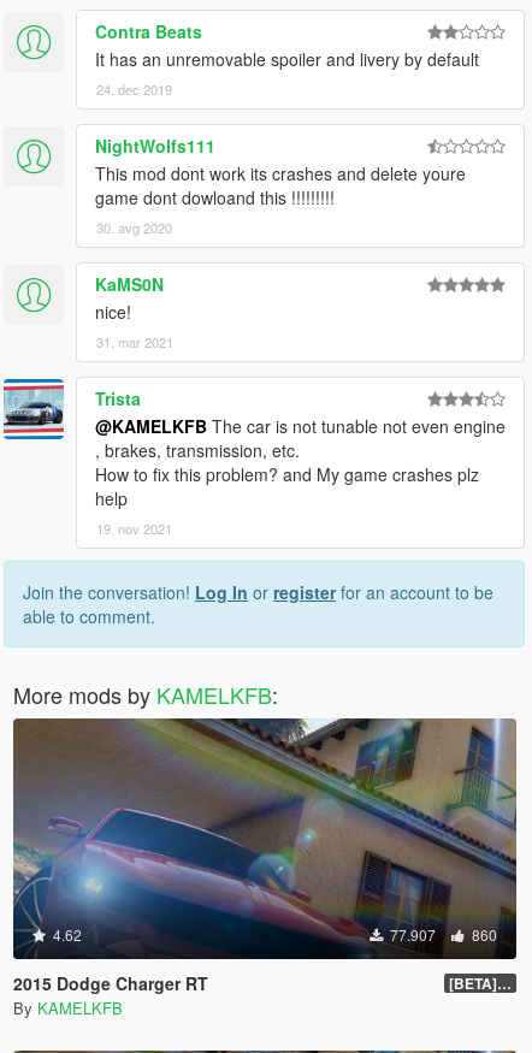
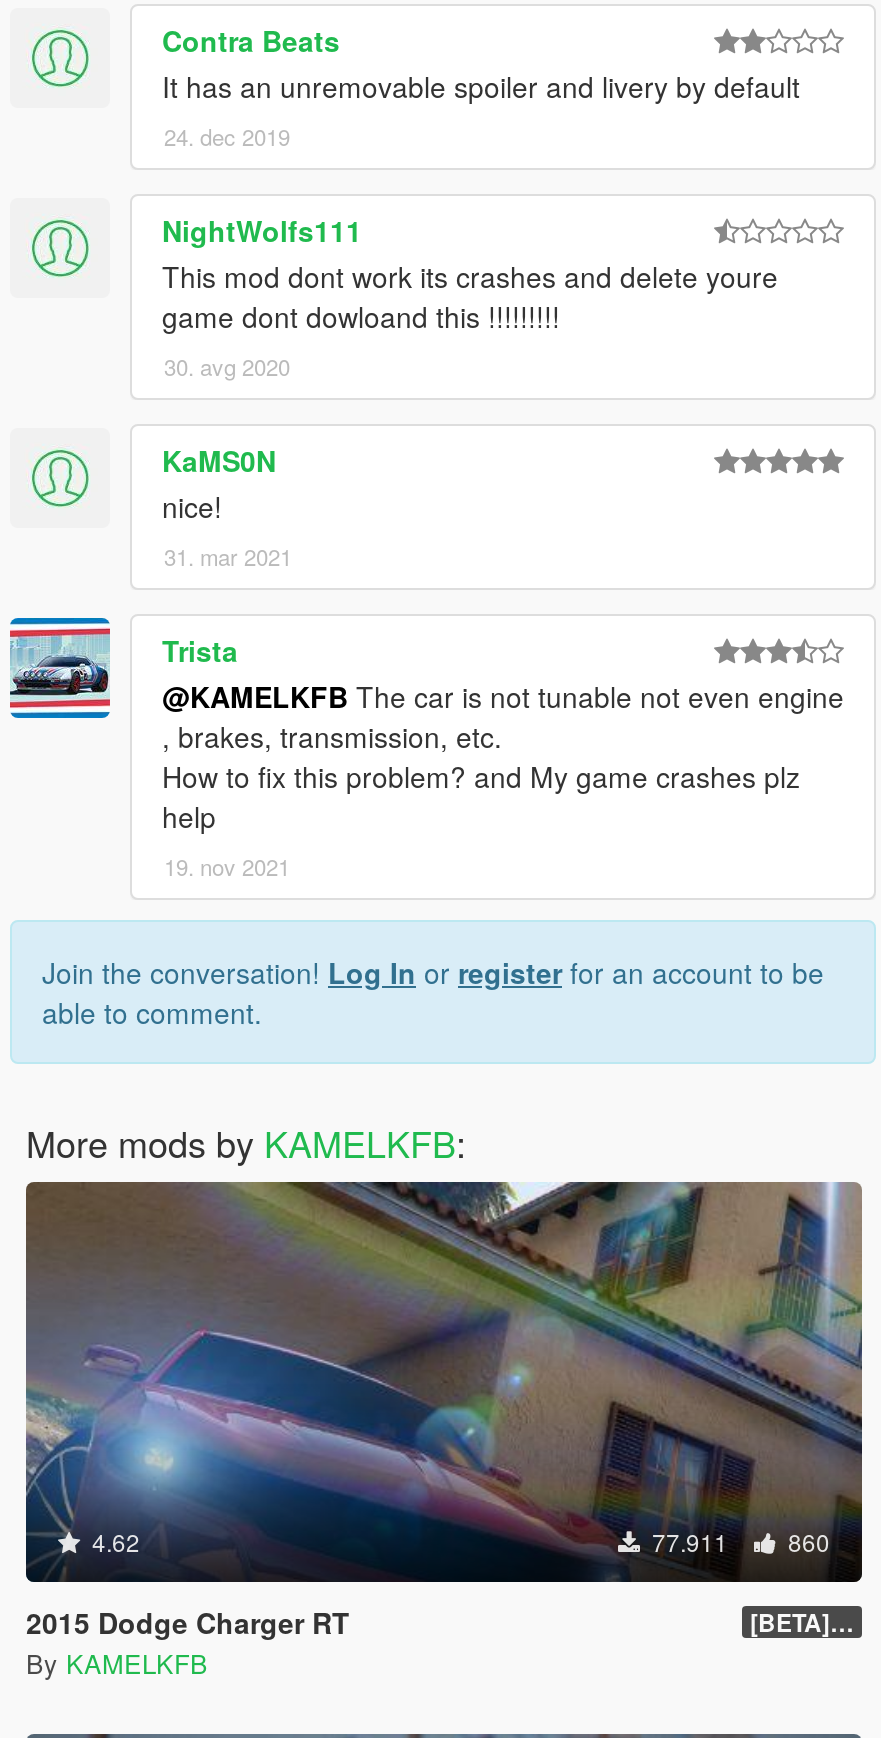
[386,925,497,945] 77.907 860 -> [646,1525,830,1559] 77.911 860

